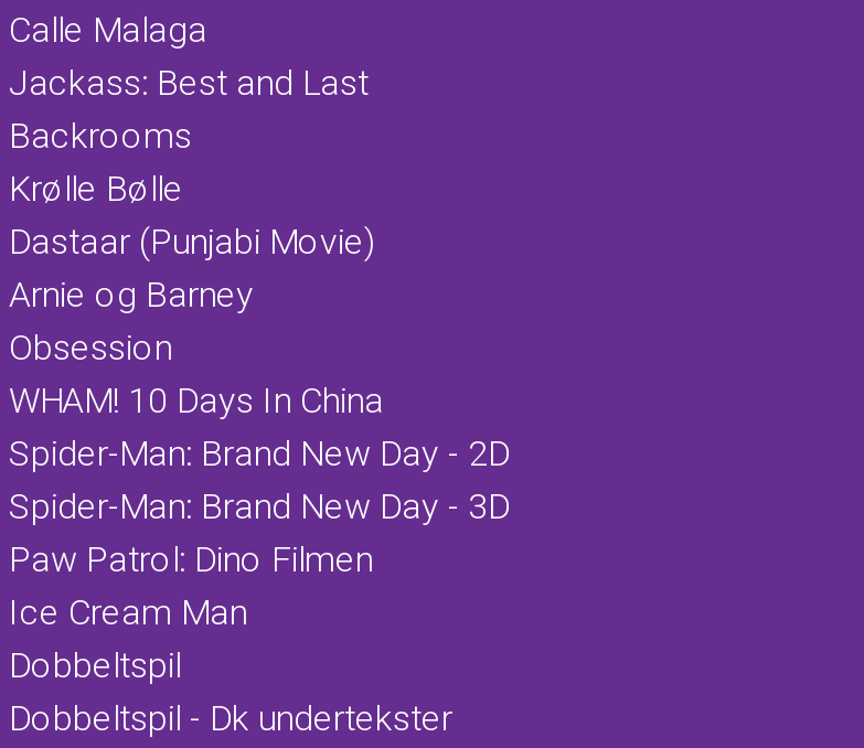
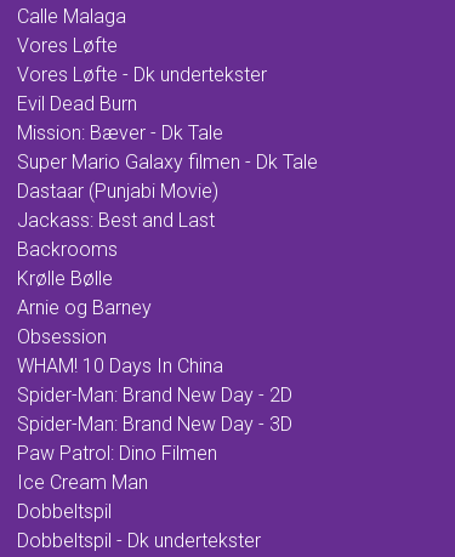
none -> [17,34,318,174] Vores Løfte | Vores Løfte - Dk undertekster | Evil Dead Burn | Mission: Bæver - Dk Tale | Super Mario Galaxy filmen - Dk Tale
moved [9,62,369,210] -> [17,209,215,290]: Jackass: Best and Last | Backrooms | Krølle Bølle
moved [9,221,375,263] -> [17,180,218,203]: Dastaar (Punjabi Movie)

